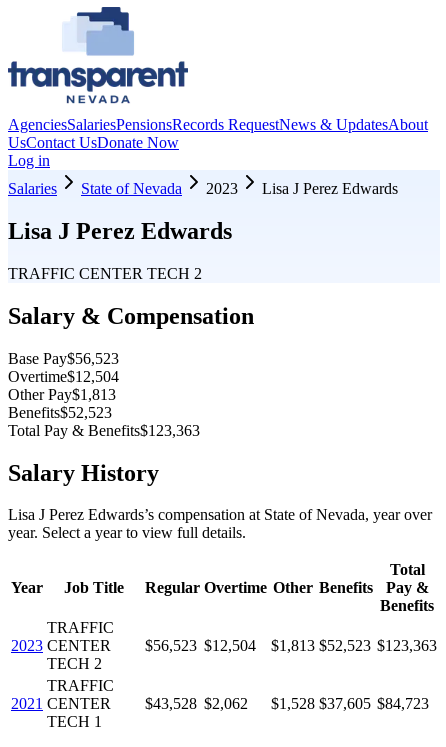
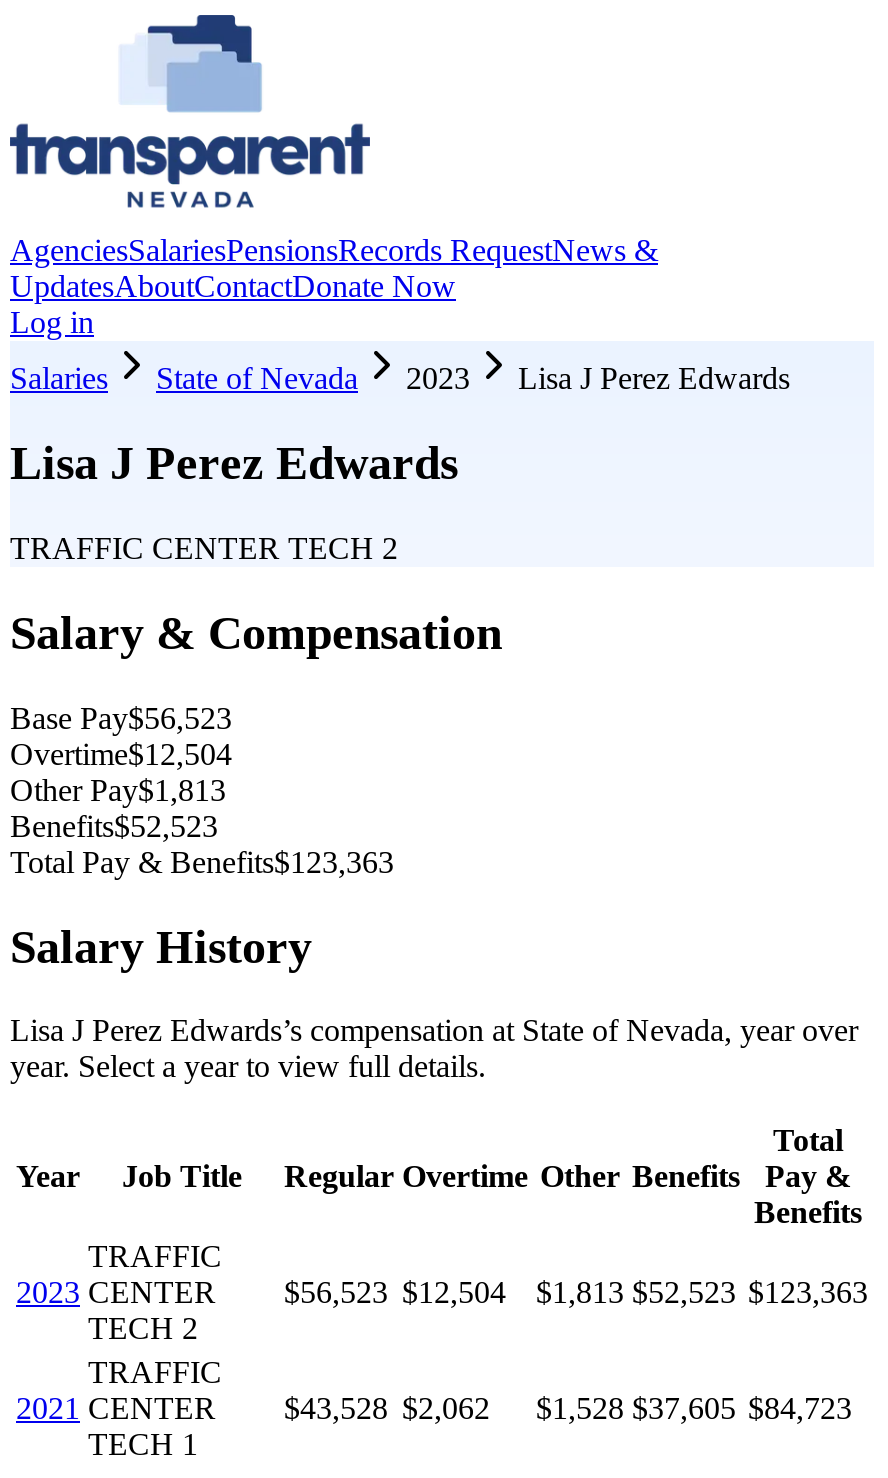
[8,116,428,151] AgenciesSalariesPensionsRecords RequestNews & UpdatesAbout | UsContact UsDonate Now -> [10,233,658,303] AgenciesSalariesPensionsRecords RequestNews & | UpdatesAboutContactDonate Now

